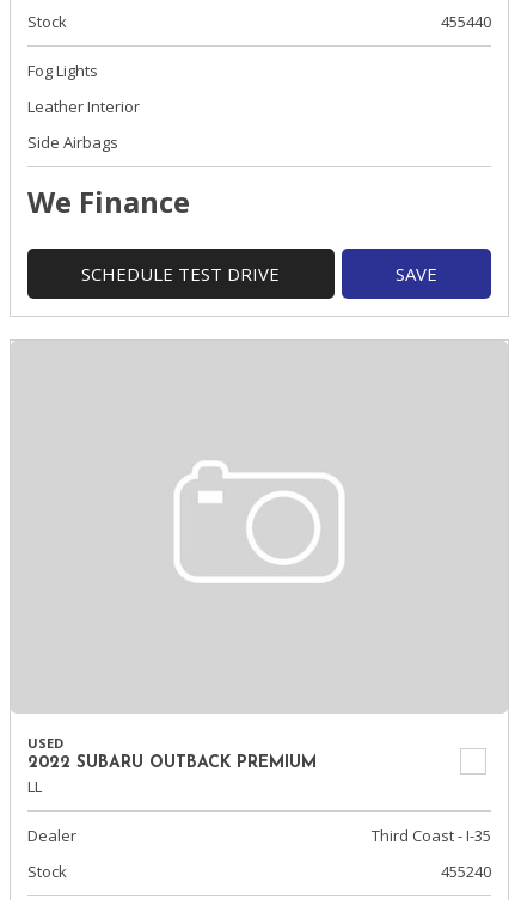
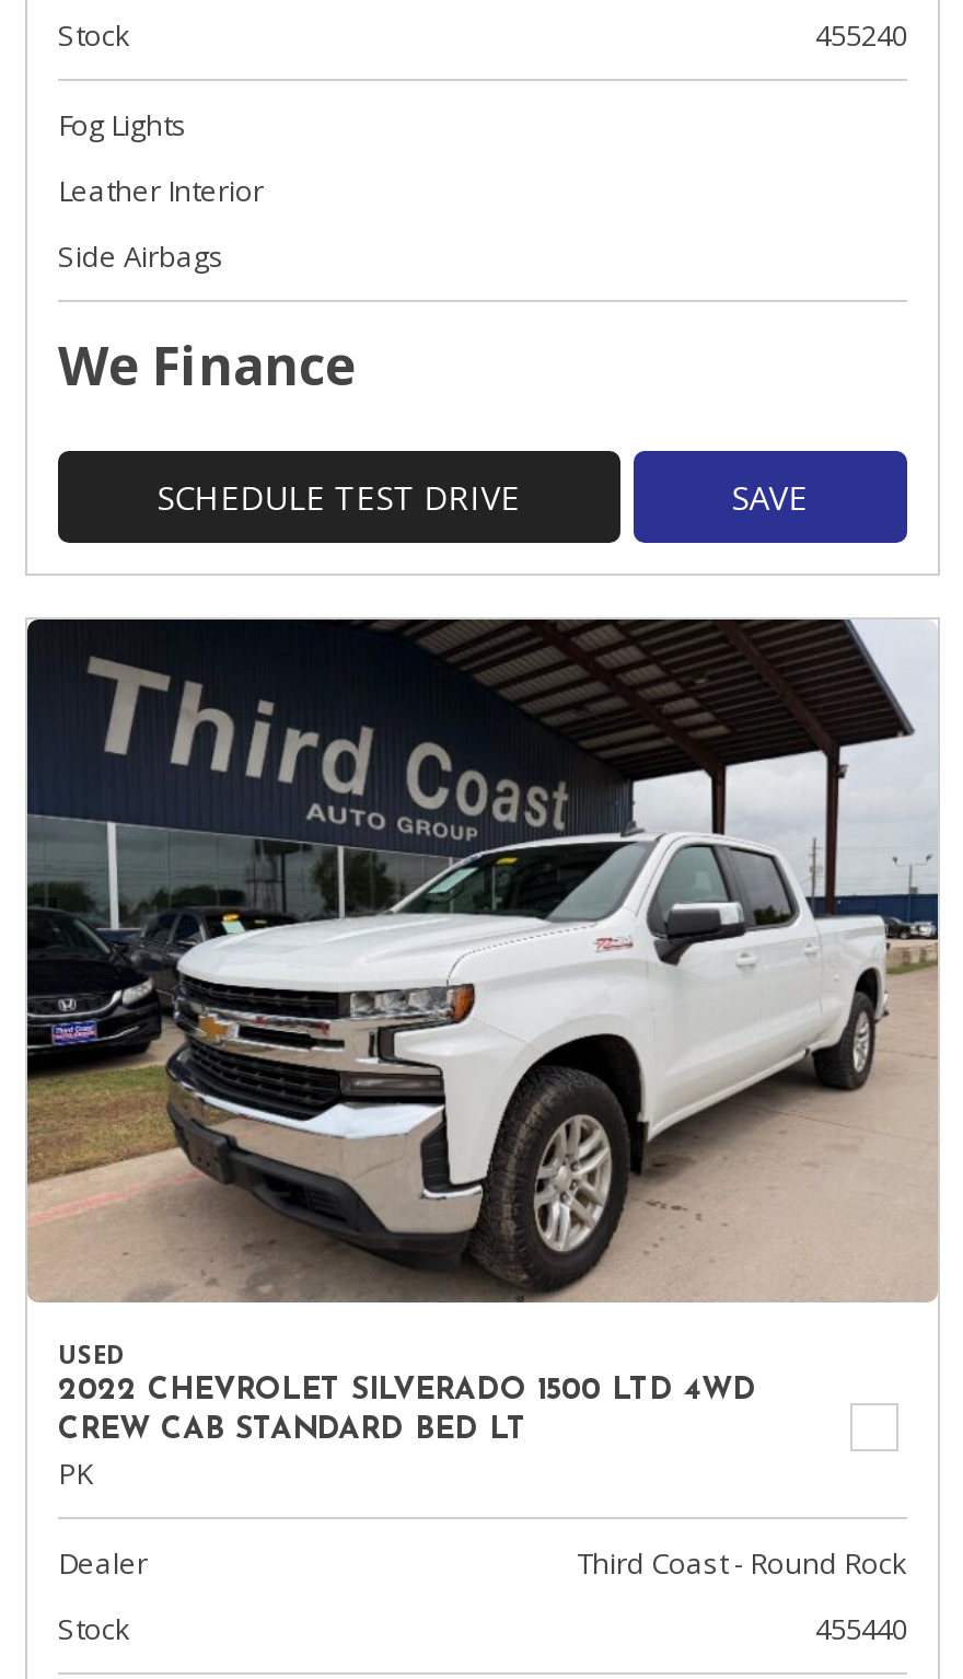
[441,11,491,32] 455440 -> [815,15,907,55] 455240
none -> [25,617,940,1305] [image]
[27,754,317,797] 2022 SUBARU OUTBACK PREMIUM | LL -> [58,1375,756,1493] 2022 CHEVROLET SILVERADO 1500 LTD 4WD | CREW CAB STANDARD BED LT | PK
[372,825,491,846] Third Coast - I-35 -> [577,1543,907,1583] Third Coast - Round Rock
[441,861,491,882] 455240 -> [815,1609,907,1648] 455440

